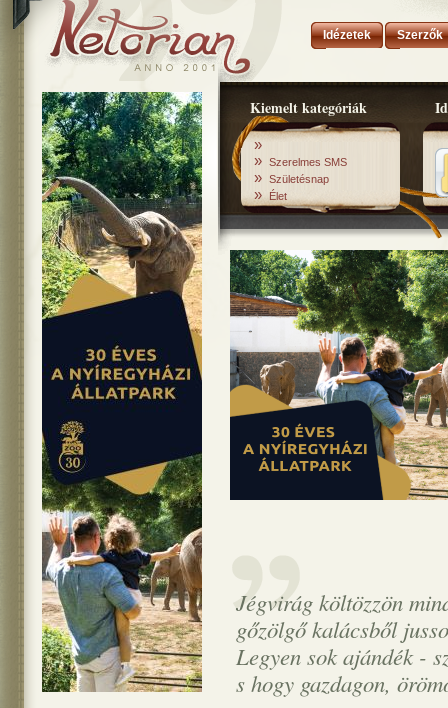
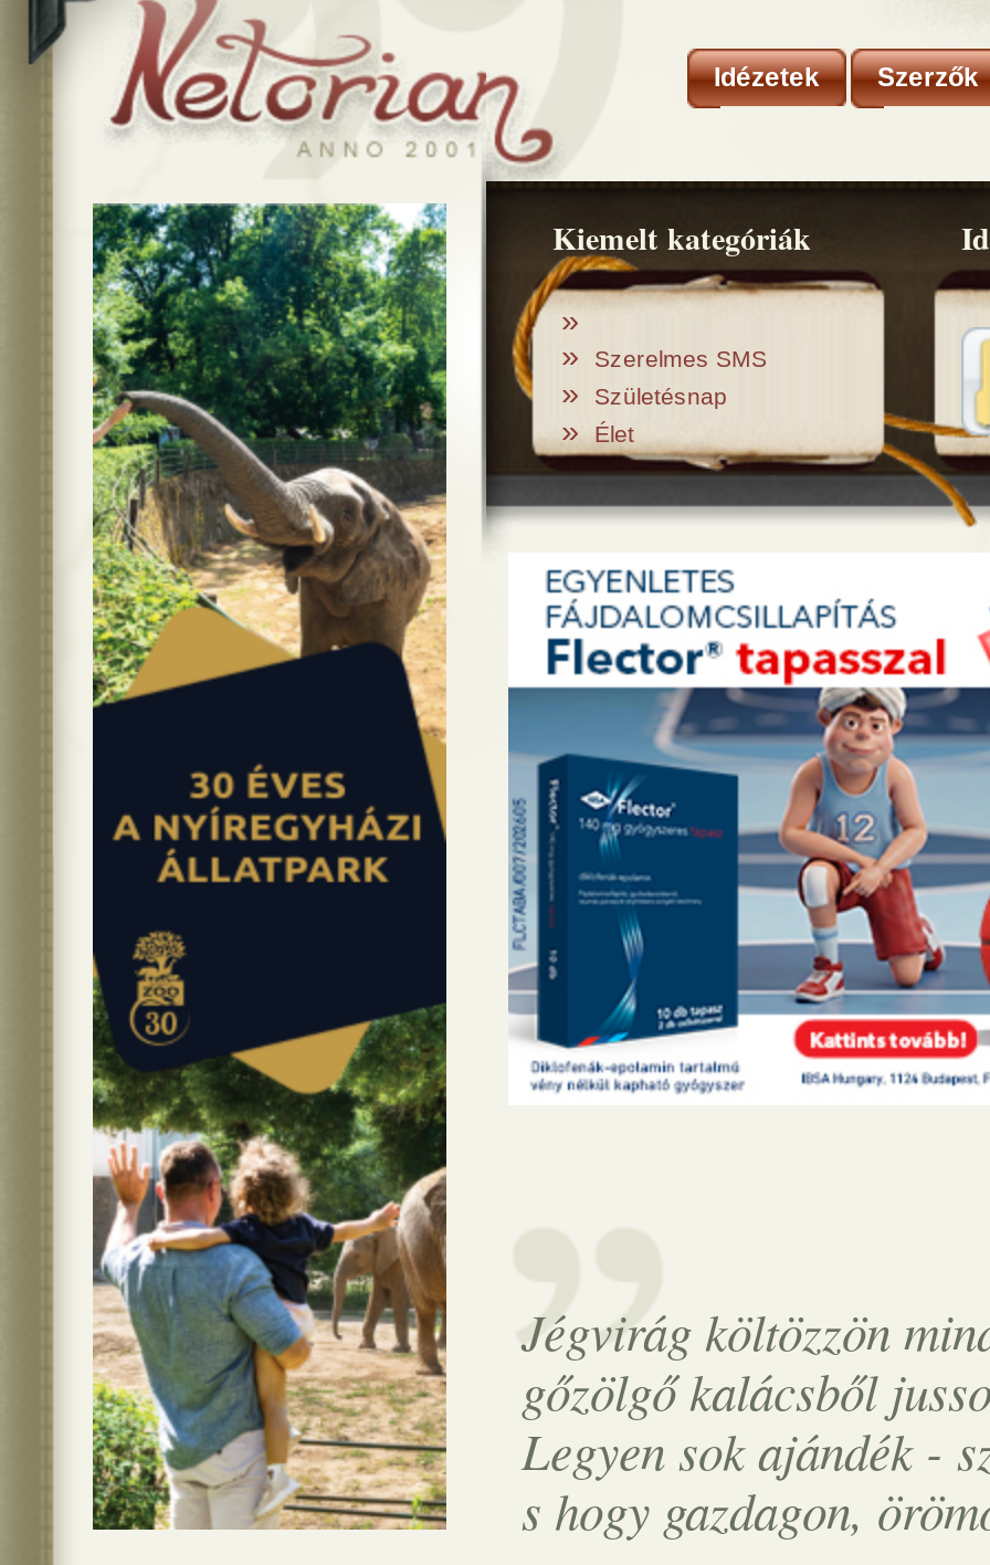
[229,249,445,501] [image] -> [506,553,983,1105] [image]

